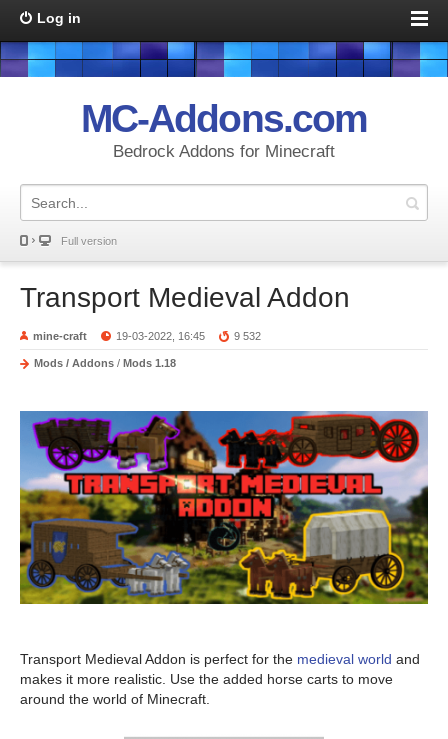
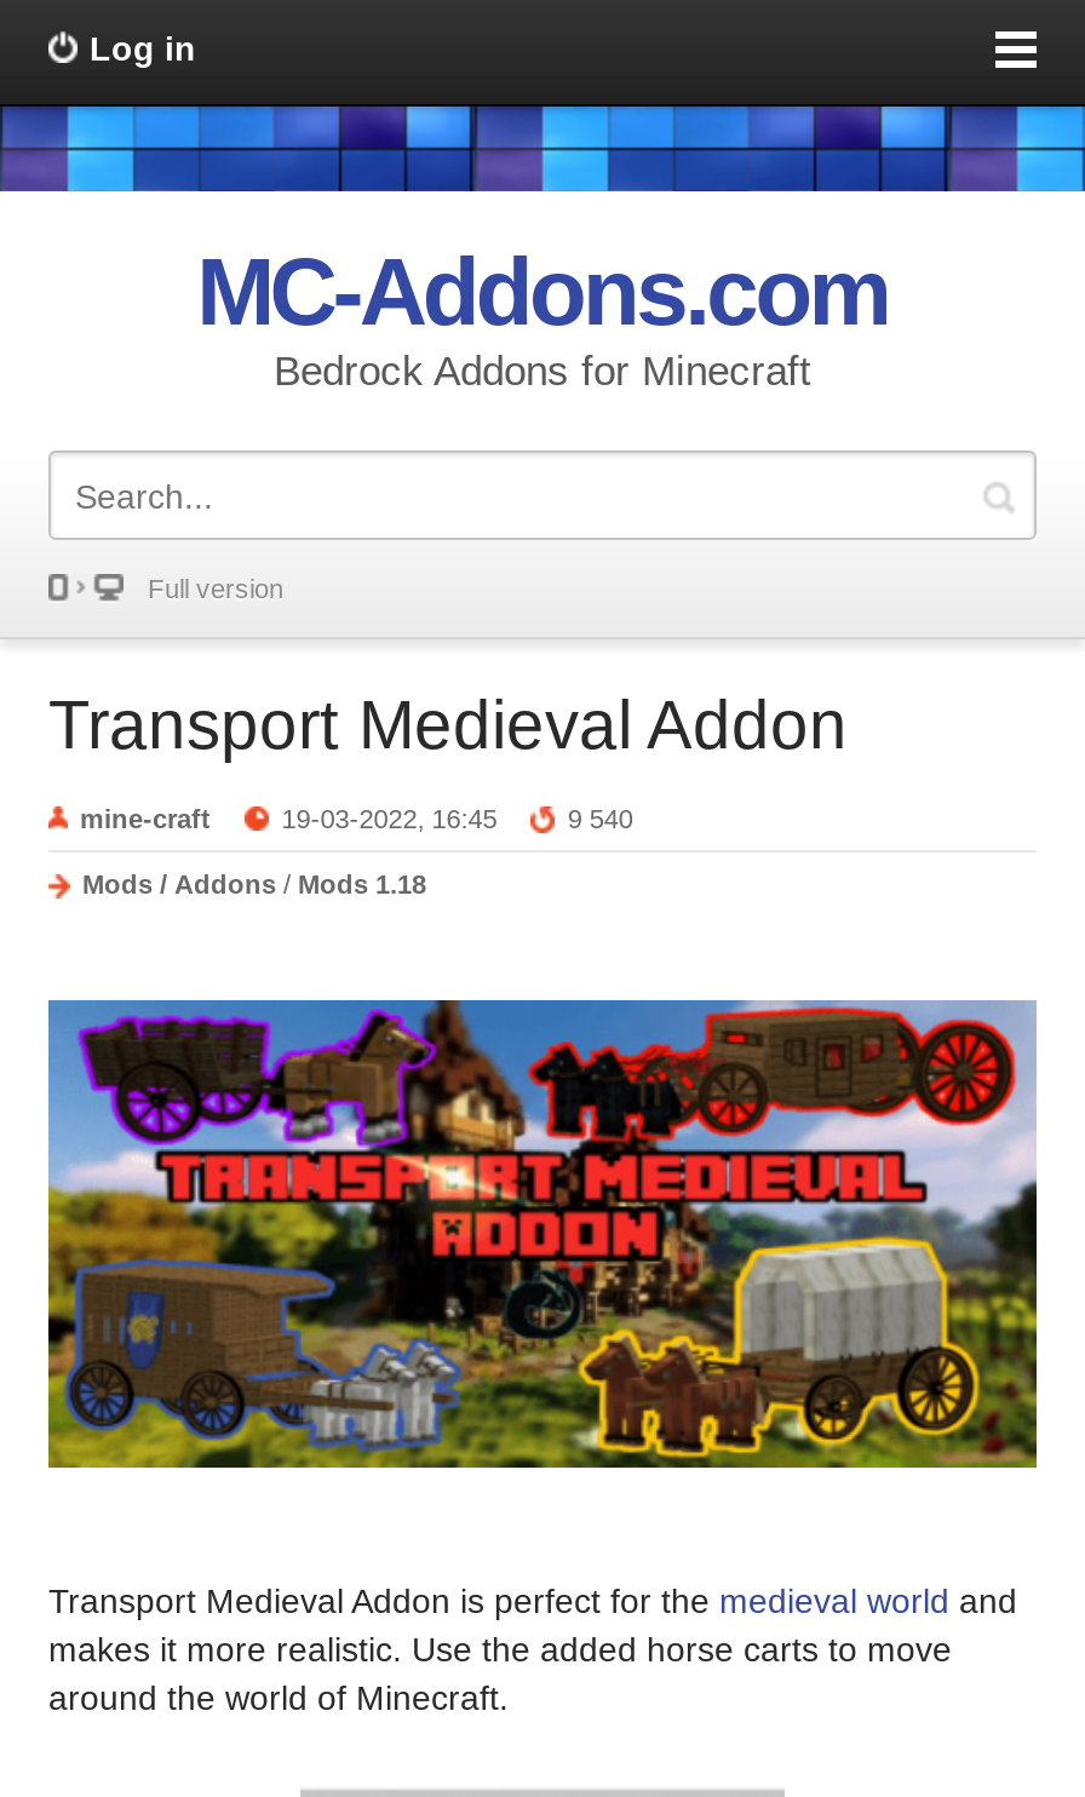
[234,330,261,342] 9 532 -> [568,804,633,833] 9 540

